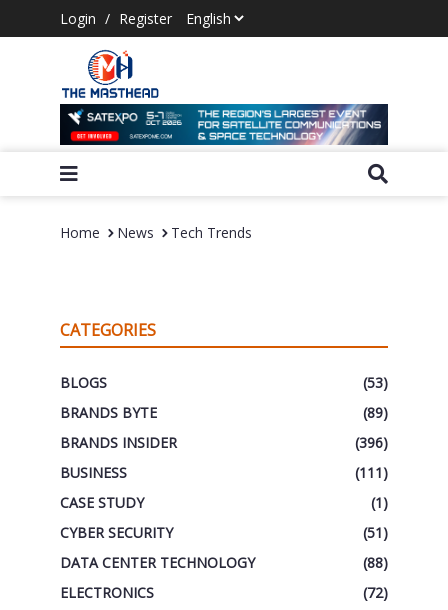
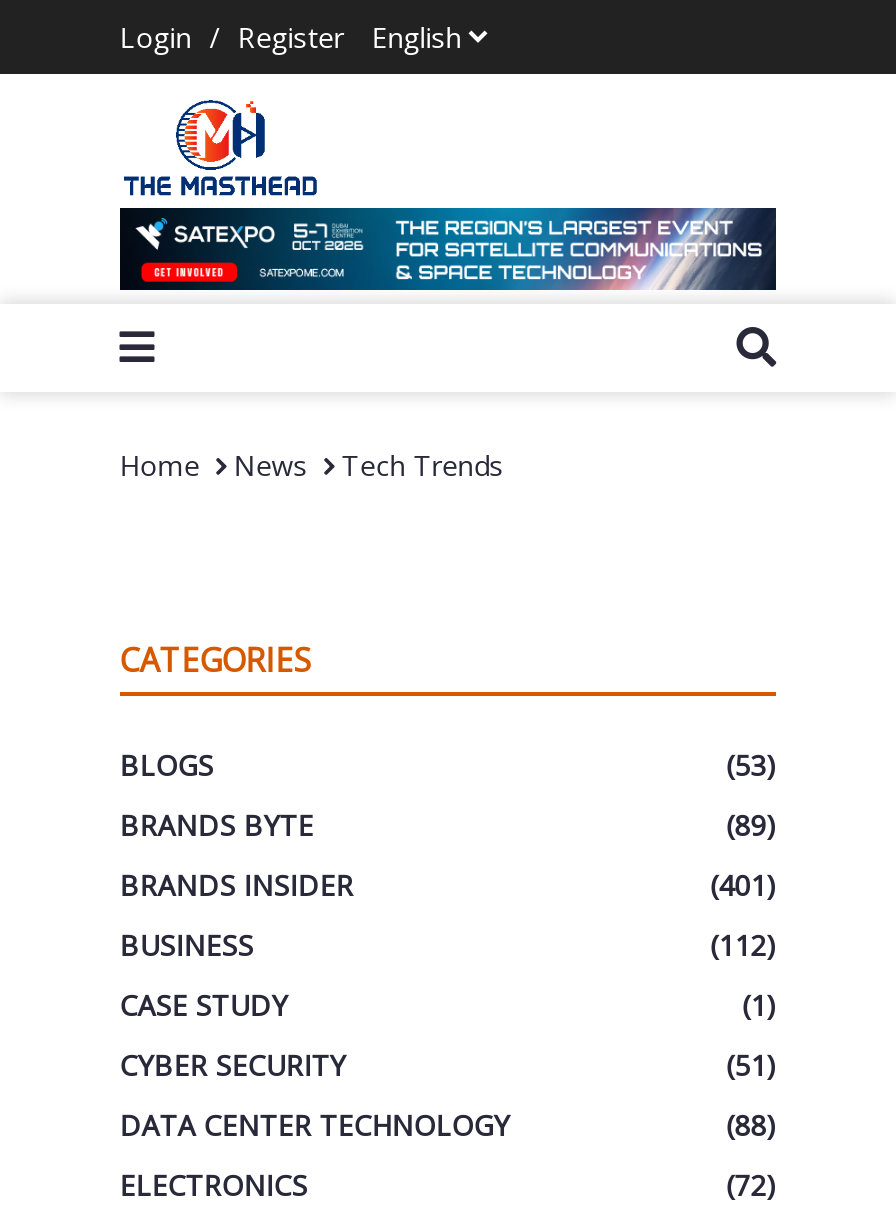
[355,432,388,451] (396) -> [710,865,776,903] (401)
[355,462,388,481] (111) -> [710,925,776,963] (112)

